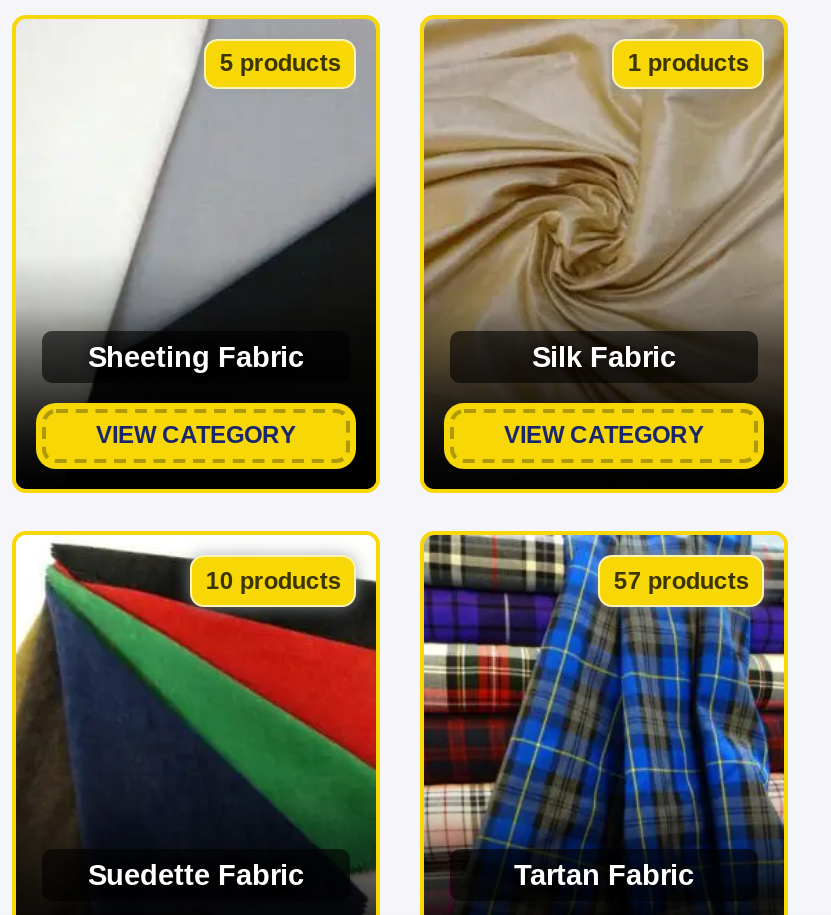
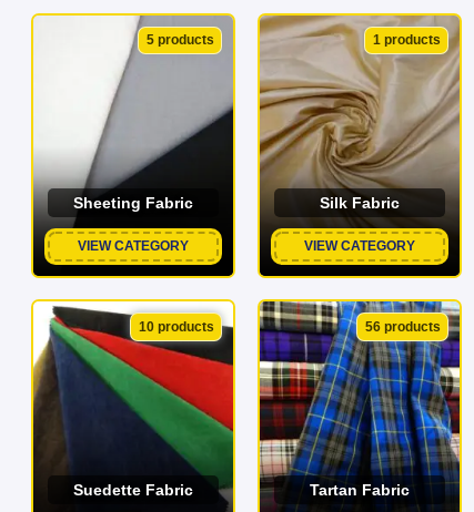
[614,566,750,594] 57 products -> [365,319,440,334] 56 products

